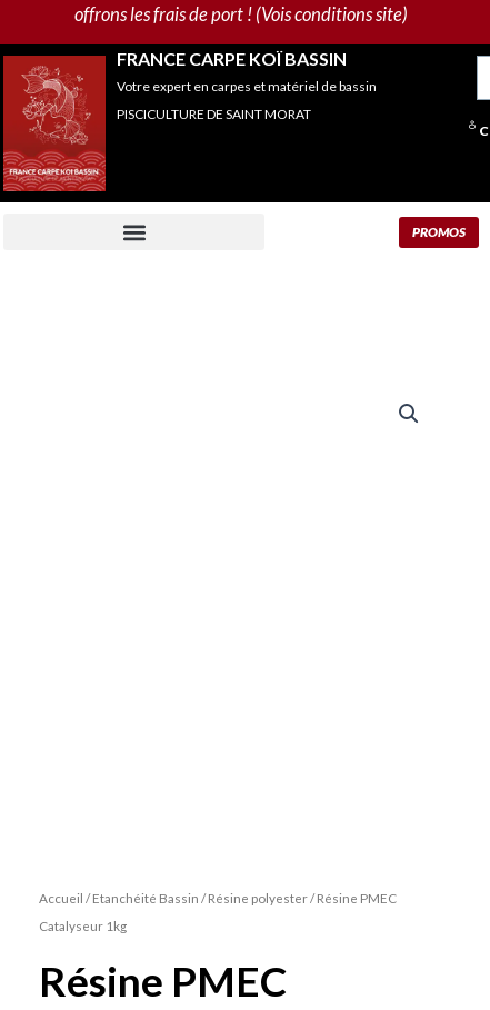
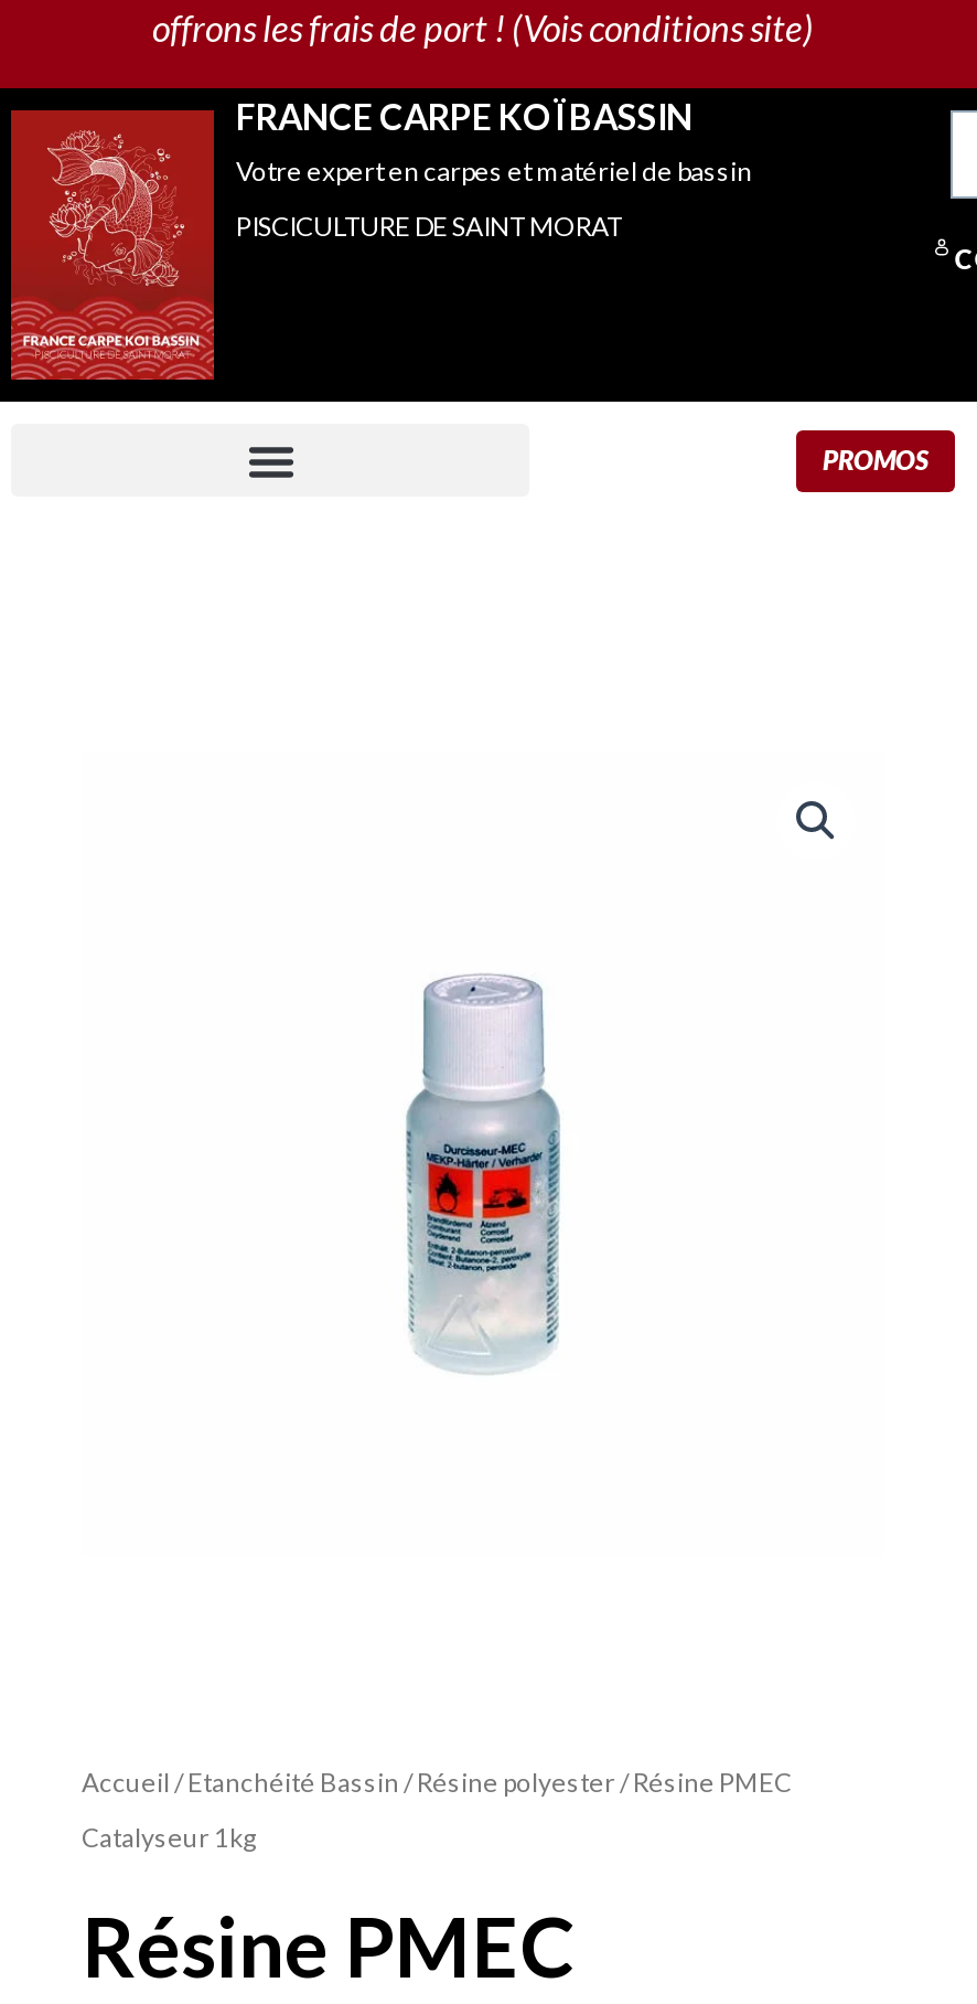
none -> [404,973,562,1373] [image]

